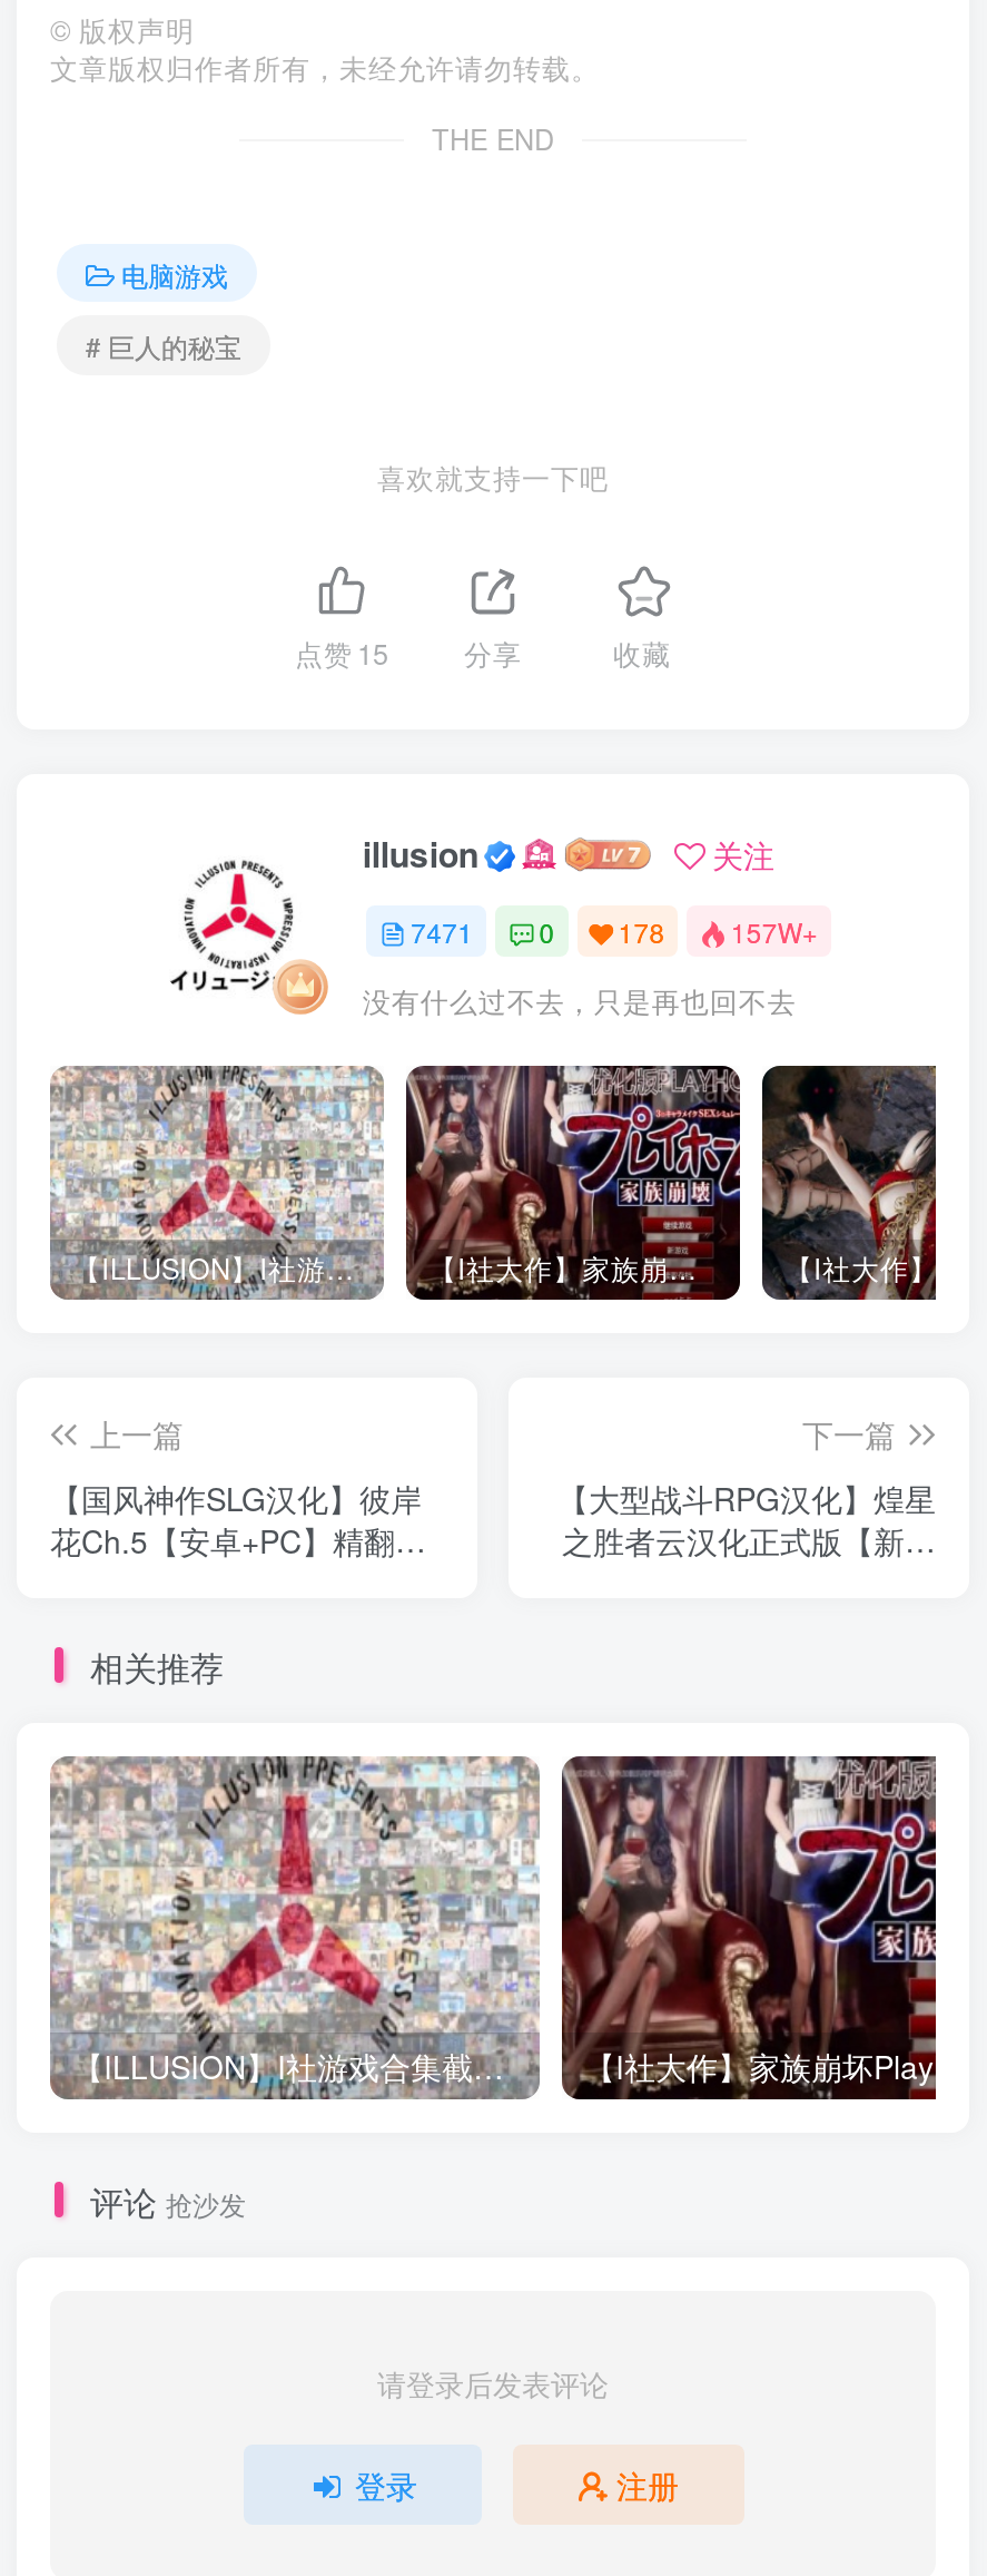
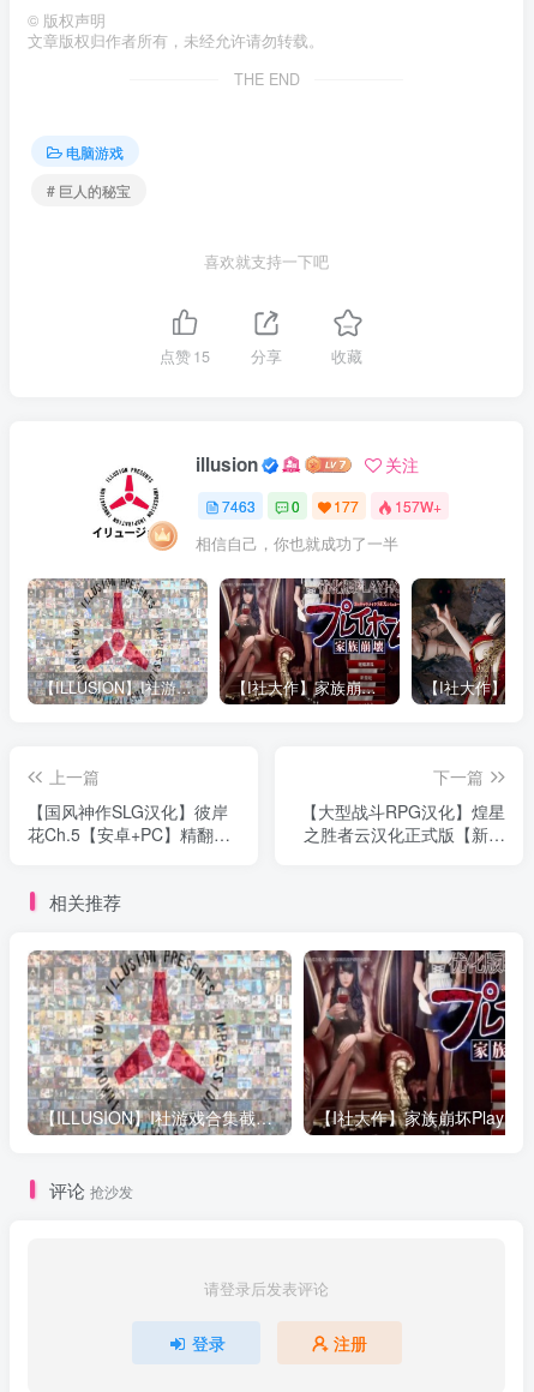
[411,911,473,949] 7471 -> [222,495,256,516] 7463
[618,911,665,949] 178 -> [334,495,359,516] 177
[362,980,796,1020] 没有什么过不去，只是再也回不去 -> [196,532,399,554] 相信自己，你也就成功了一半

